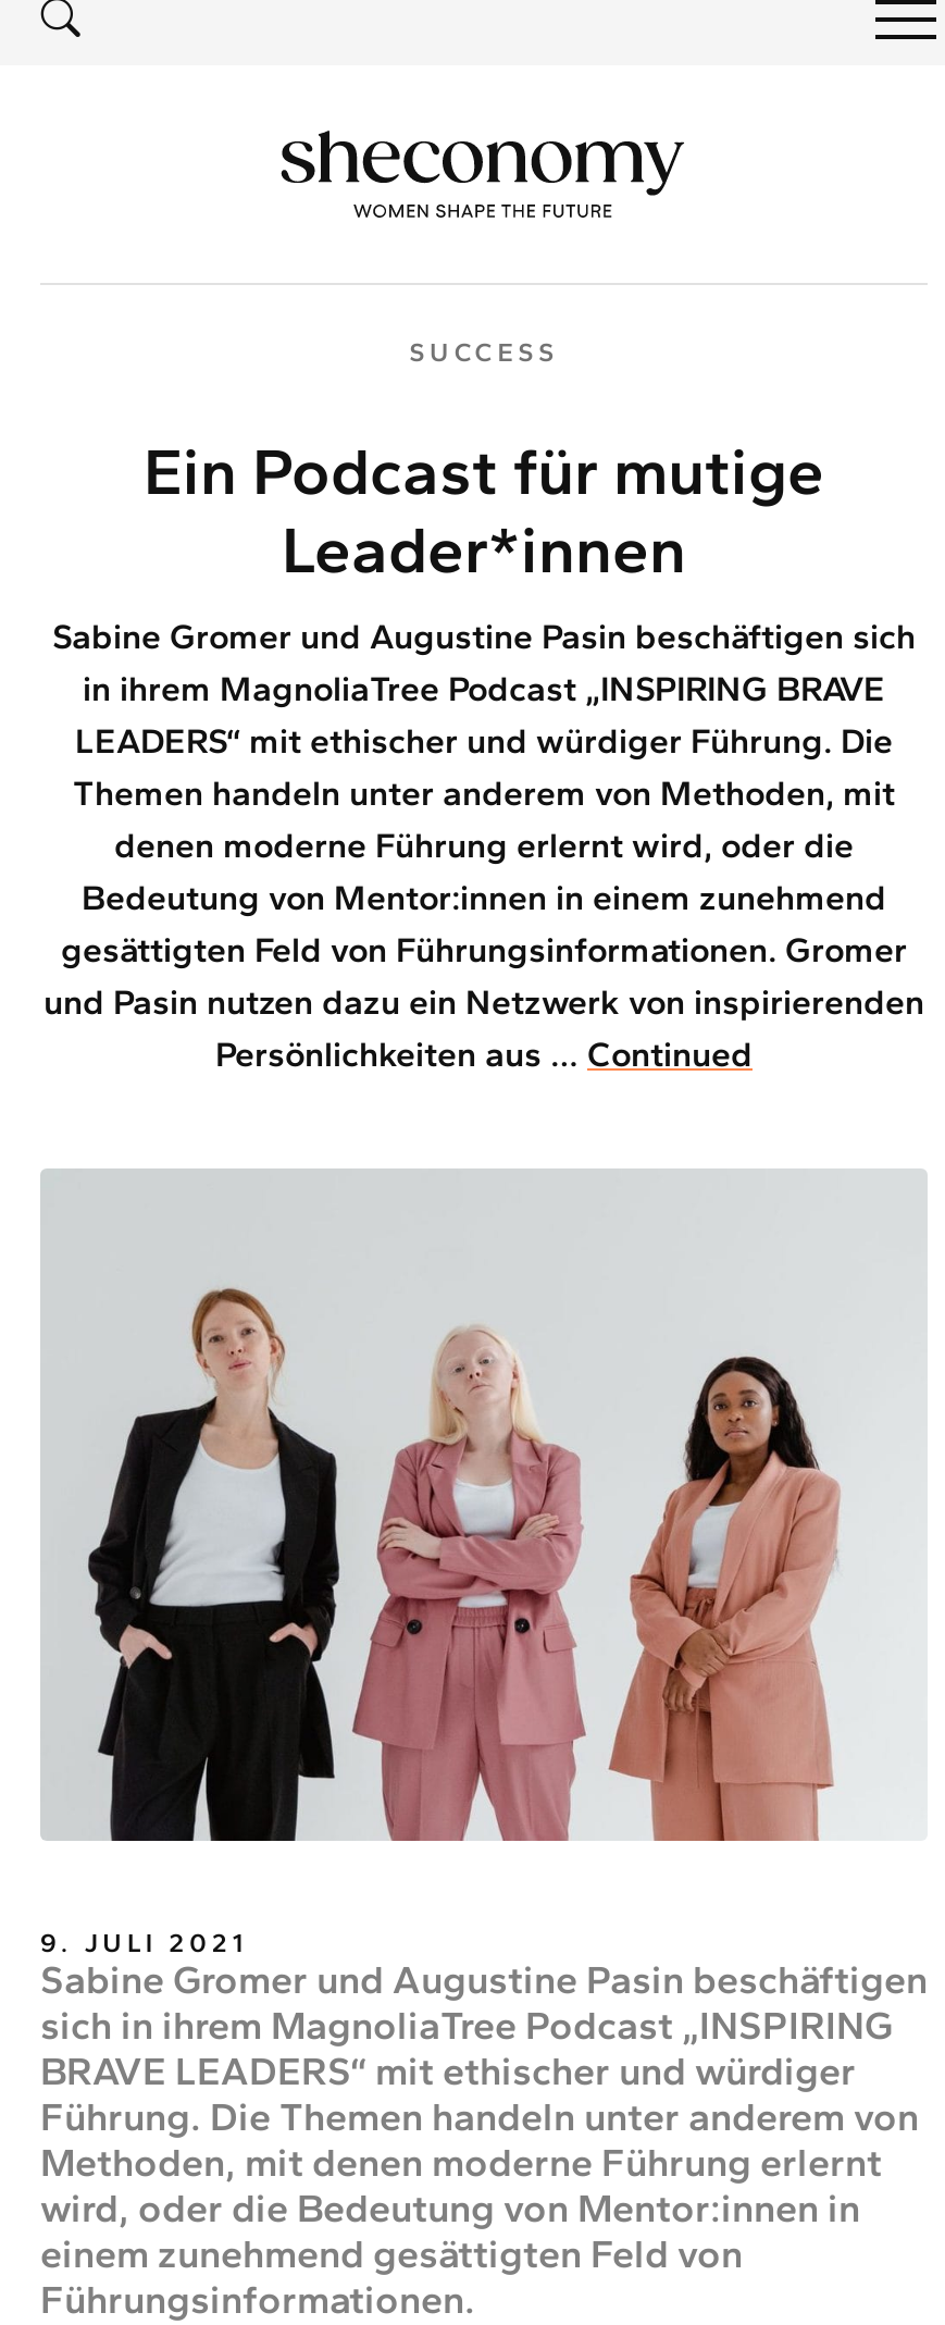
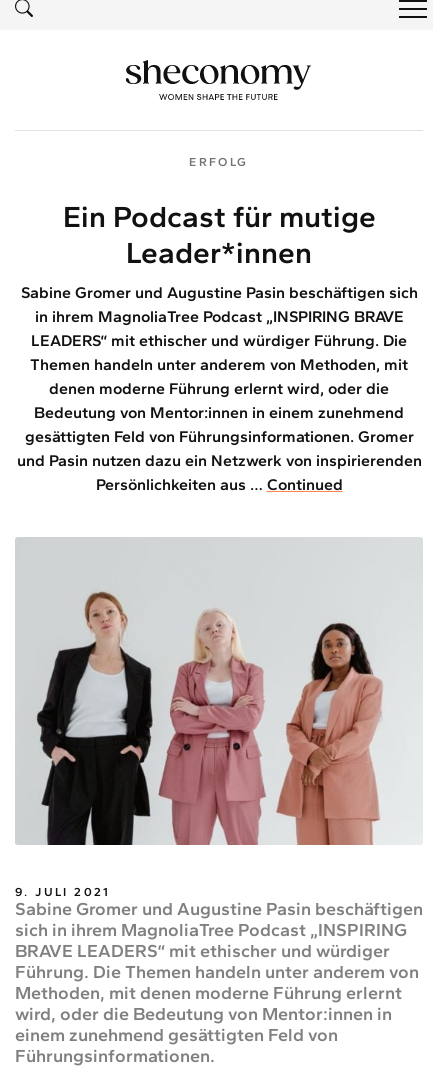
[409,338,559,368] SUCCESS -> [189,155,249,169] ERFOLG

